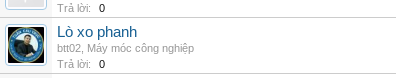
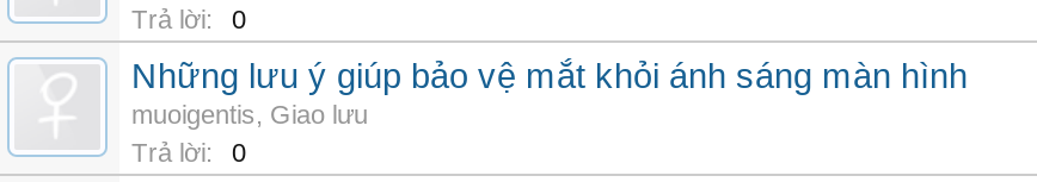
[7,26,45,64] [image] -> none
[57,24,194,54] Lò xo phanh | btt02, Máy móc công nghiệp -> [131,57,968,128] Những lưu ý giúp bảo vệ mắt khỏi ánh sáng màn hình | muoigentis, Giao lưu

